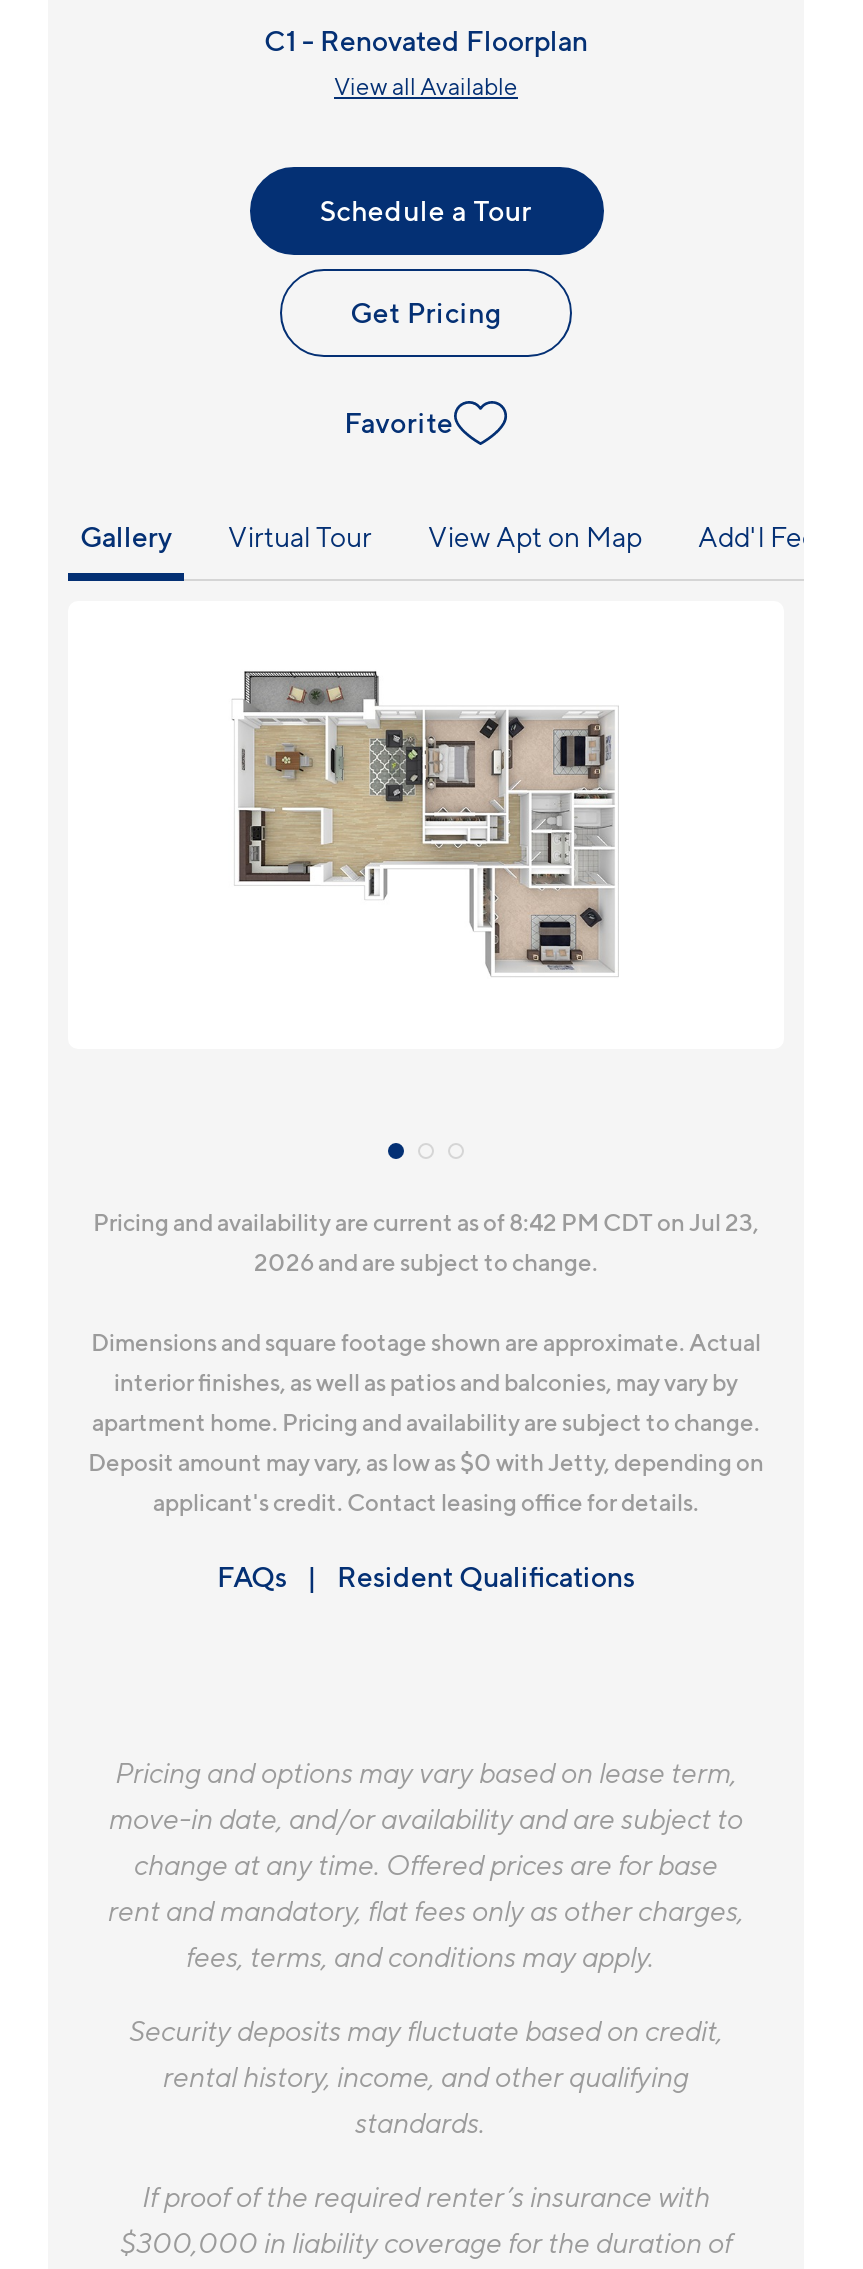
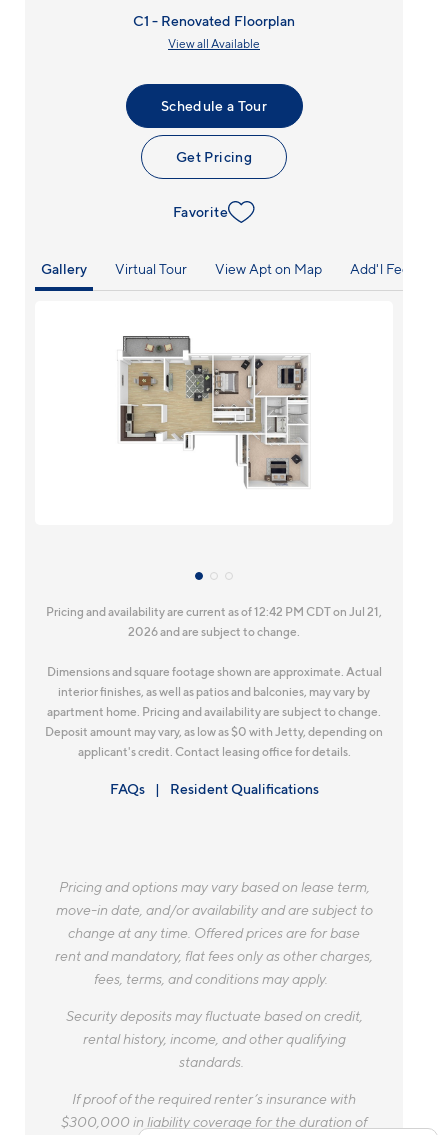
[93,1207,759,1237] Pricing and availability are current as of 8:42 PM CDT on Jul 23, -> [46,604,382,619] Pricing and availability are current as of 12:42 PM CDT on Jul 21,

